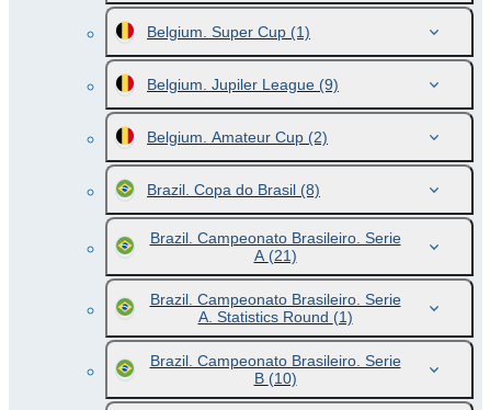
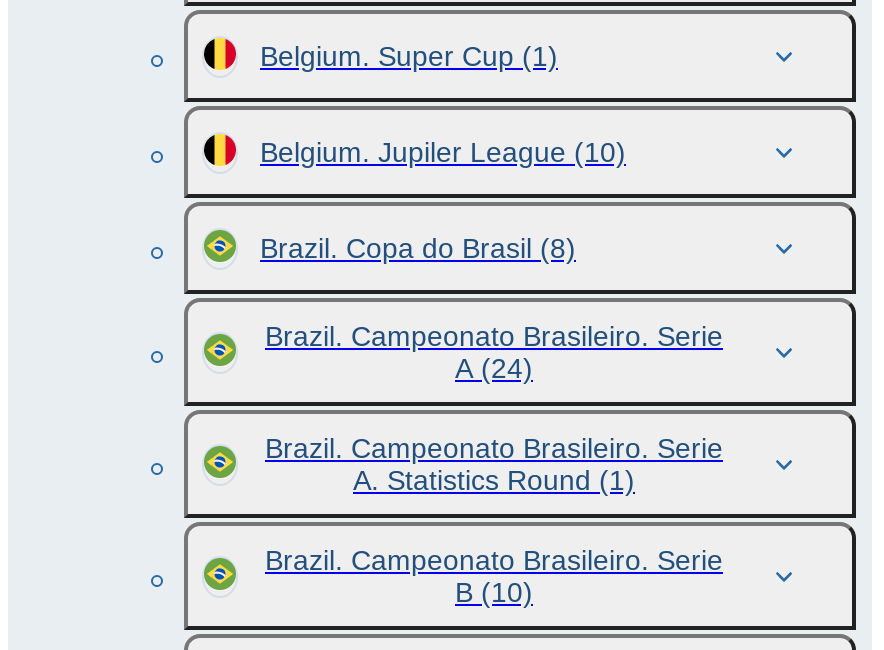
[147,76,339,146] Belgium. Jupiler League (9) | Belgium. Amateur Cup (2) -> [260,136,626,168] Belgium. Jupiler League (10)
[254,247,297,264] A (21) -> [455,352,533,384] A (24)

